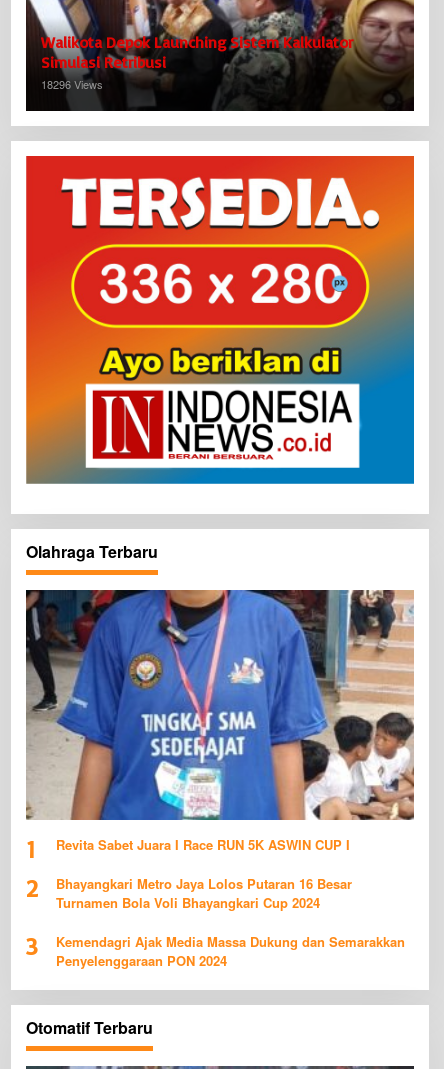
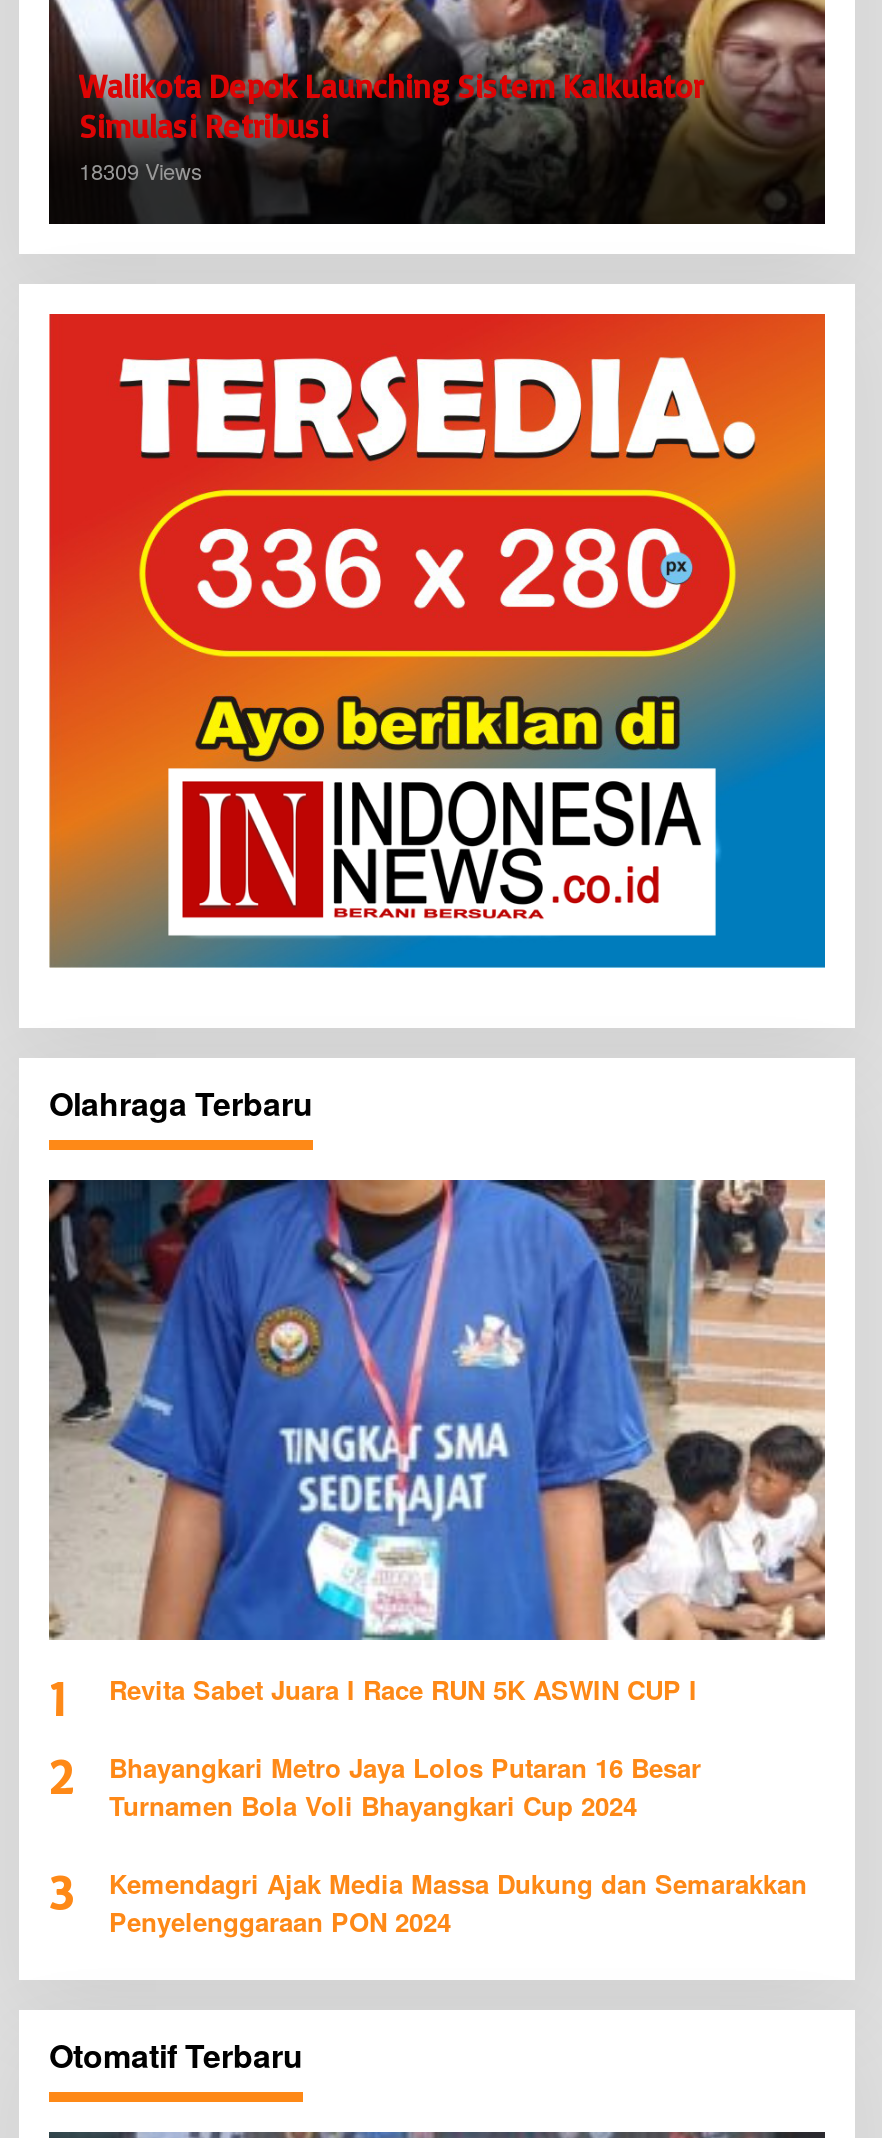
[41,76,103,92] 18296 Views -> [79,153,203,185] 18309 Views

